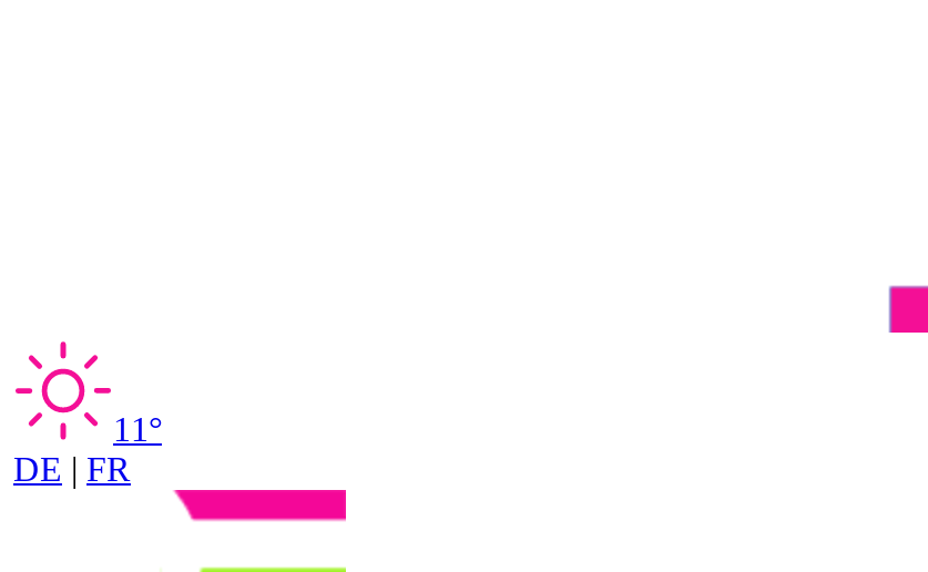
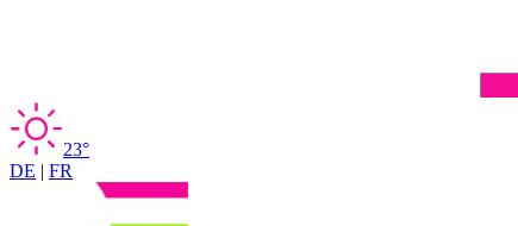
[113,410,162,448] 11° -> [63,139,89,159] 23°

